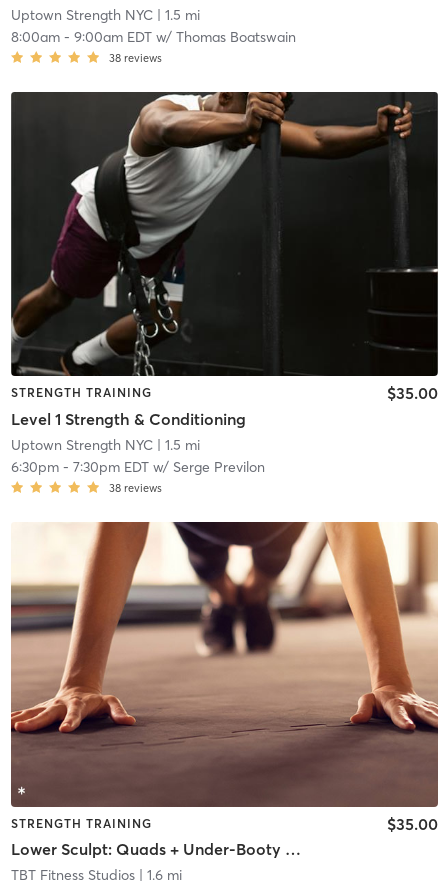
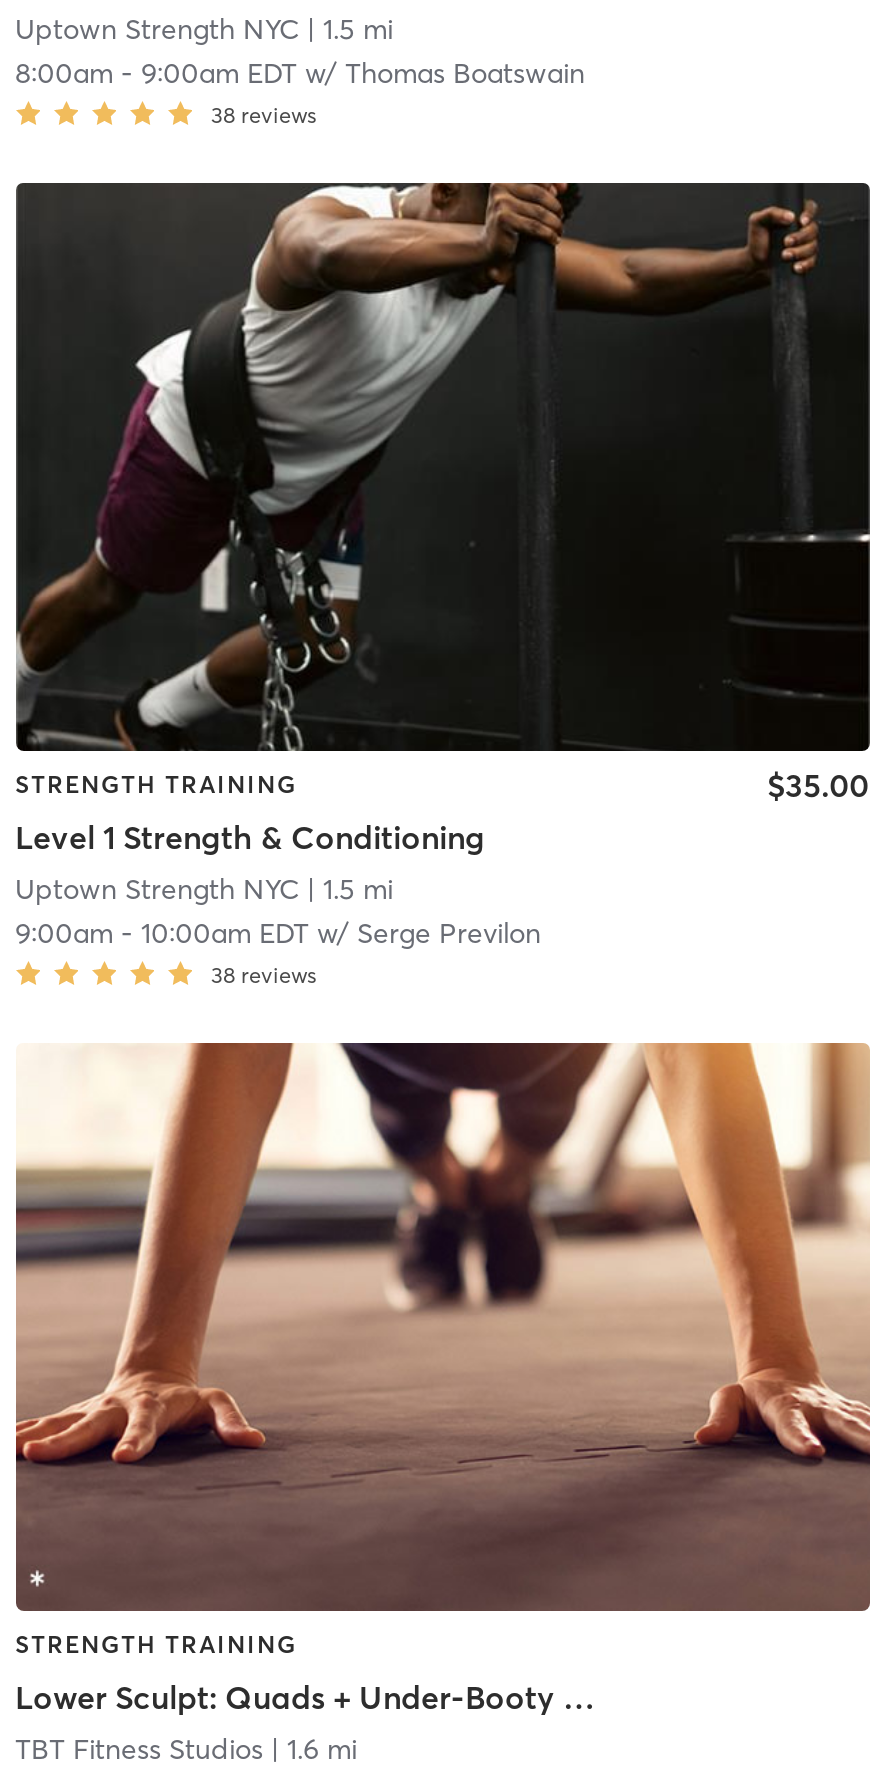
[10,458,264,476] 6:30pm - 7:30pm EDT w/ Serge Previlon -> [15,915,541,951] 9:00am - 10:00am EDT w/ Serge Previlon
[386,814,437,834] $35.00 -> none

